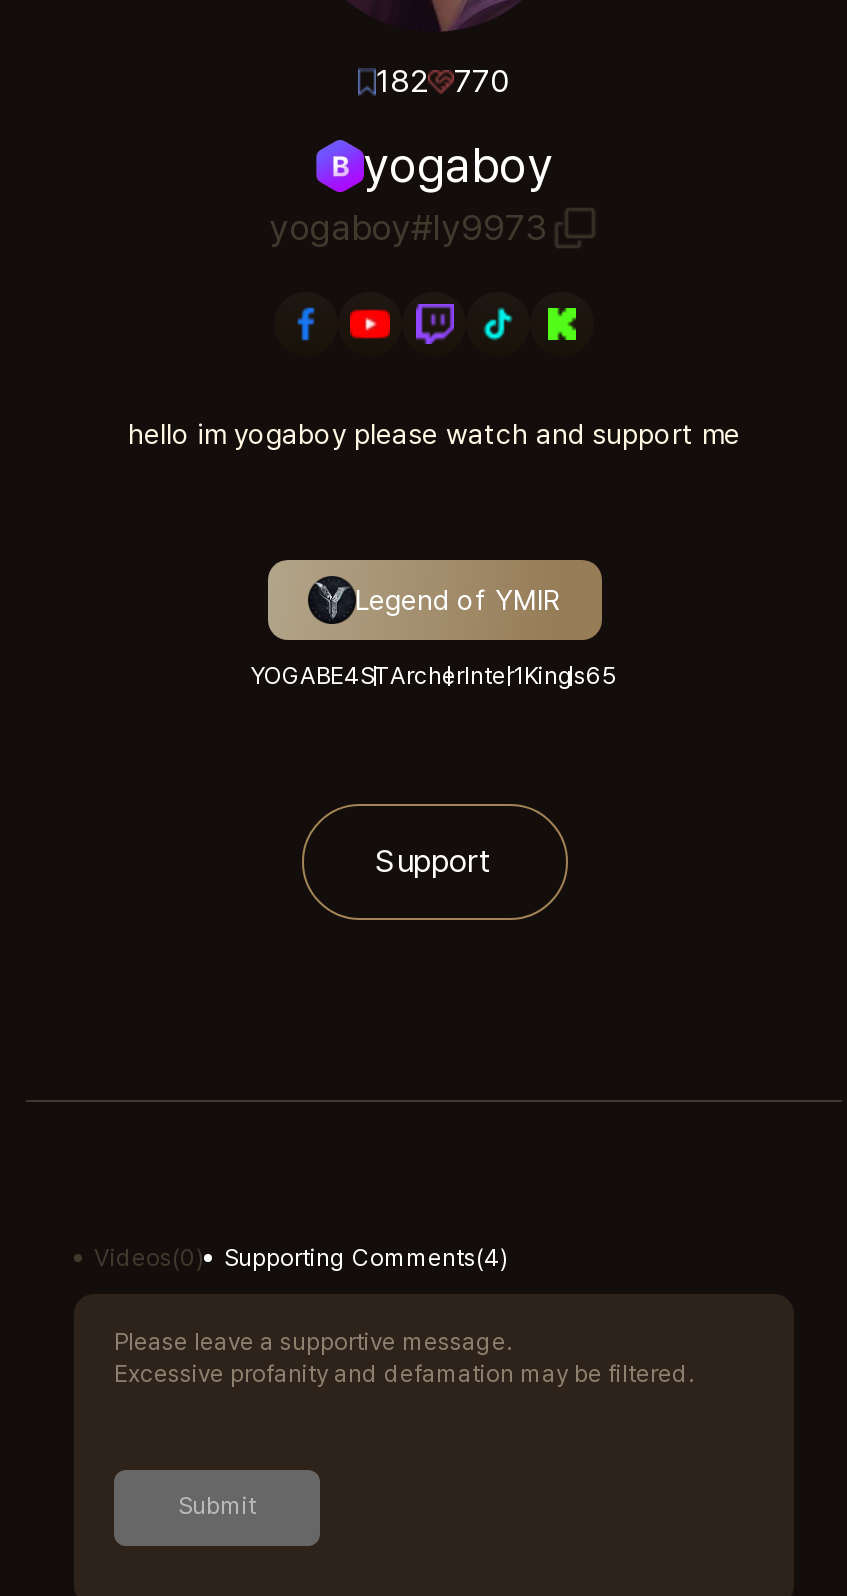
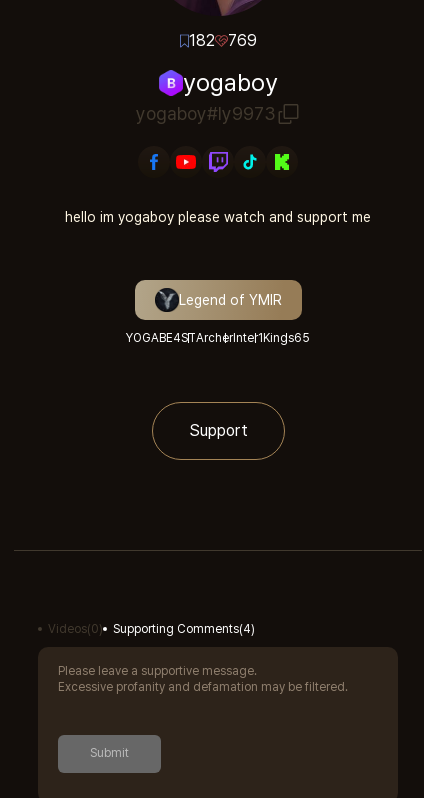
[376,62,510,100] 182 770 -> [188,31,256,50] 182 769

